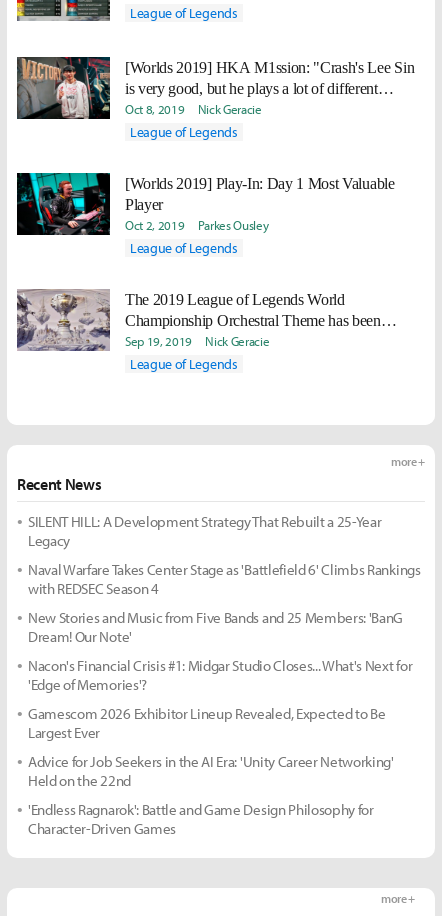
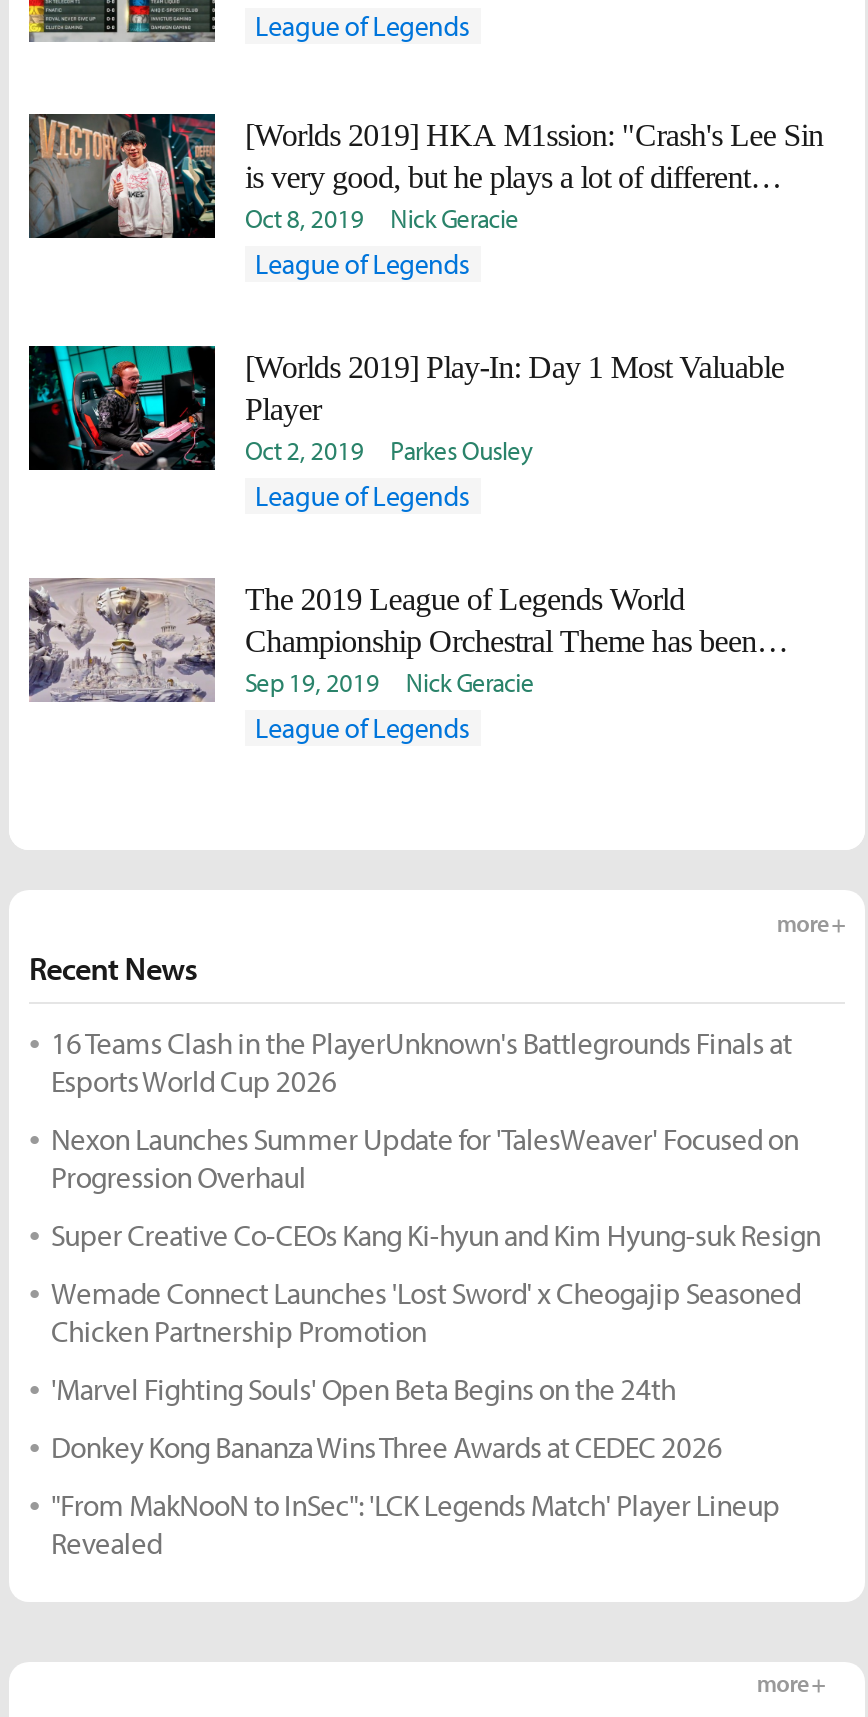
[28,512,381,550] SILENT HILL: A Development Strategy That Rebuilt a 25-Year | Legacy -> [51,1024,792,1100] 16 Teams Clash in the PlayerUnknown's Battlegrounds Finals at | Esports World Cup 2026
[28,560,421,598] Naval Warfare Takes Center Stage as 'Battlefield 6' Climbs Rankings | with REDSEC Season 4 -> [51,1120,799,1196] Nexon Launches Summer Update for 'TalesWeaver' Focused on | Progression Overhaul
[28,608,403,646] New Stories and Music from Five Bands and 25 Members: 'BanG | Dream! Our Note' -> [51,1216,821,1254] Super Creative Co-CEOs Kang Ki-hyun and Kim Hyung-suk Resign
[28,656,412,694] Nacon's Financial Crisis #1: Midgar Studio Closes... What's Next for | 'Edge of Memories'? -> [51,1274,801,1350] Wemade Connect Launches 'Lost Sword' x Cheogajip Seasoned | Chicken Partnership Promotion
[28,704,385,742] Gamescom 2026 Exhibitor Lineup Revealed, Expected to Be | Largest Ever -> [51,1370,676,1408] 'Marvel Fighting Souls' Open Beta Begins on the 24th
[28,752,394,790] Advice for Job Seekers in the AI Era: 'Unity Career Networking' | Held on the 22nd -> [51,1428,722,1466] Donkey Kong Bananza Wins Three Awards at CEDEC 2026
[28,800,374,838] 'Endless Ragnarok': Battle and Game Design Philosophy for | Character-Driven Games -> [51,1486,780,1562] "From MakNooN to InSec": 'LCK Legends Match' Player Lineup | Revealed

